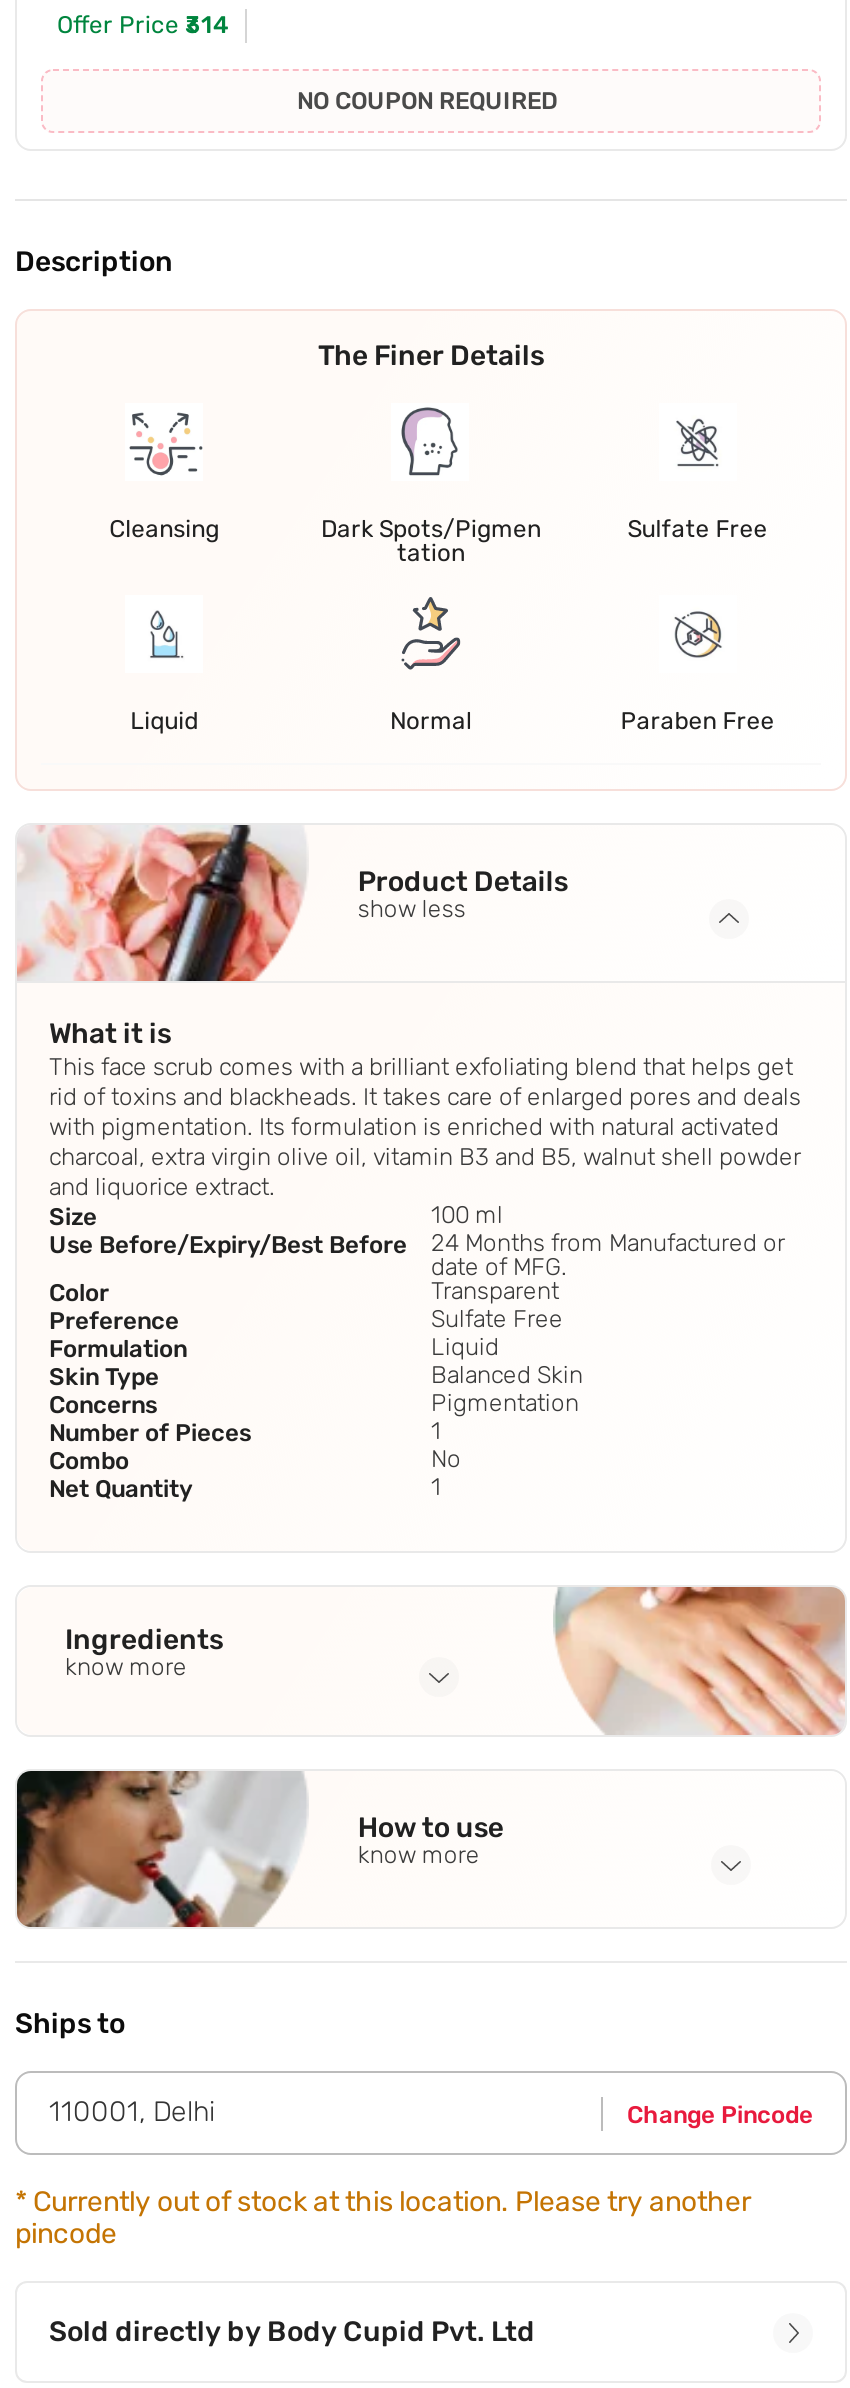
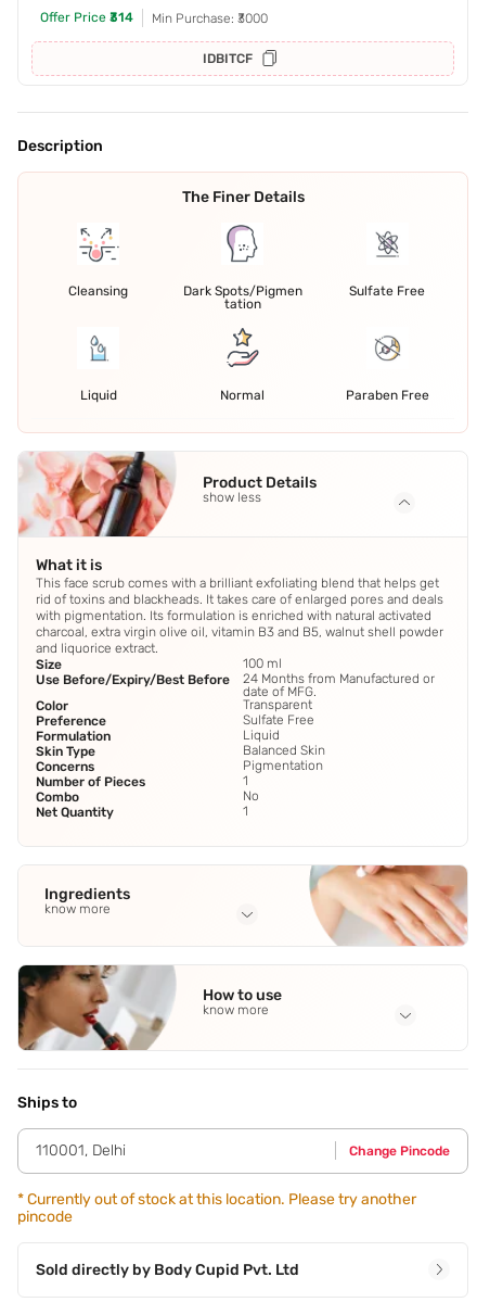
[297,88,557,116] NO COUPON REQUIRED -> [152,11,268,67] Min Purchase: ₹3000 | IDBITCF

